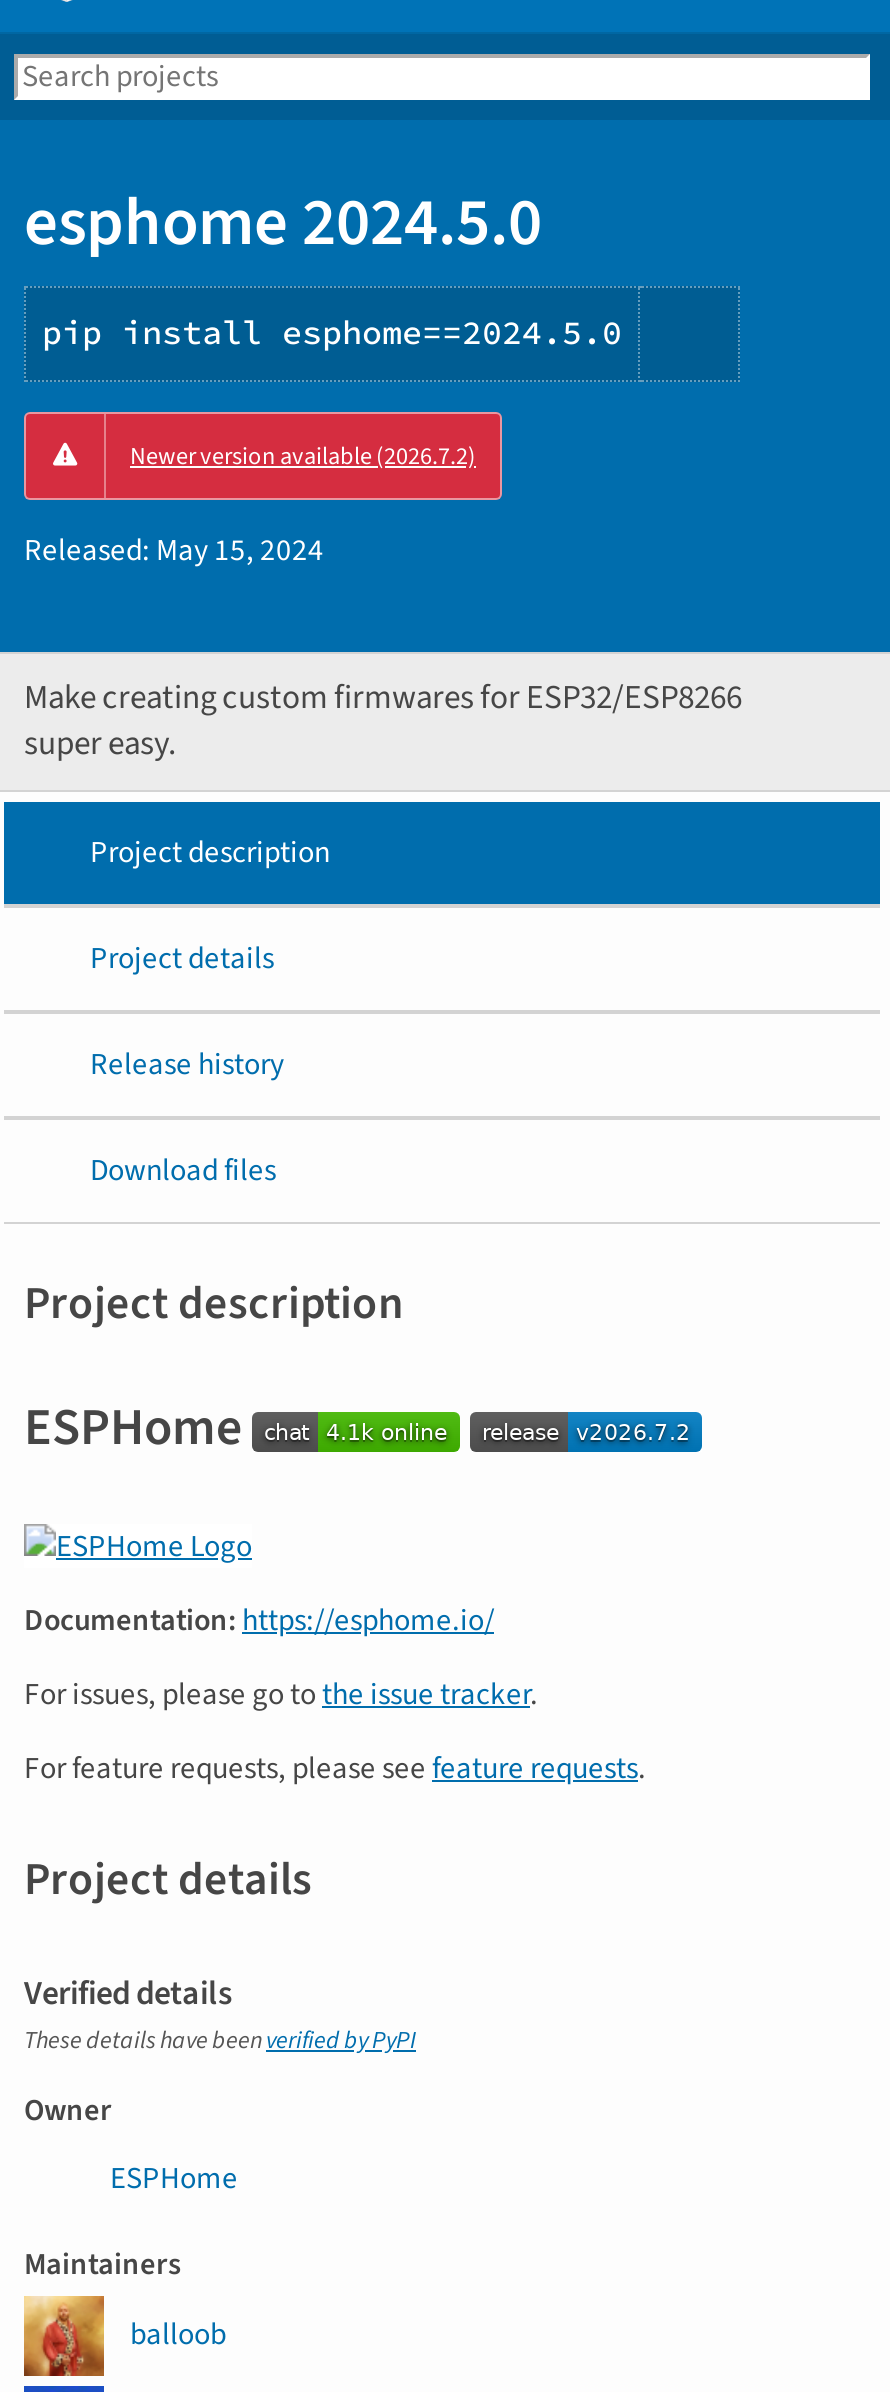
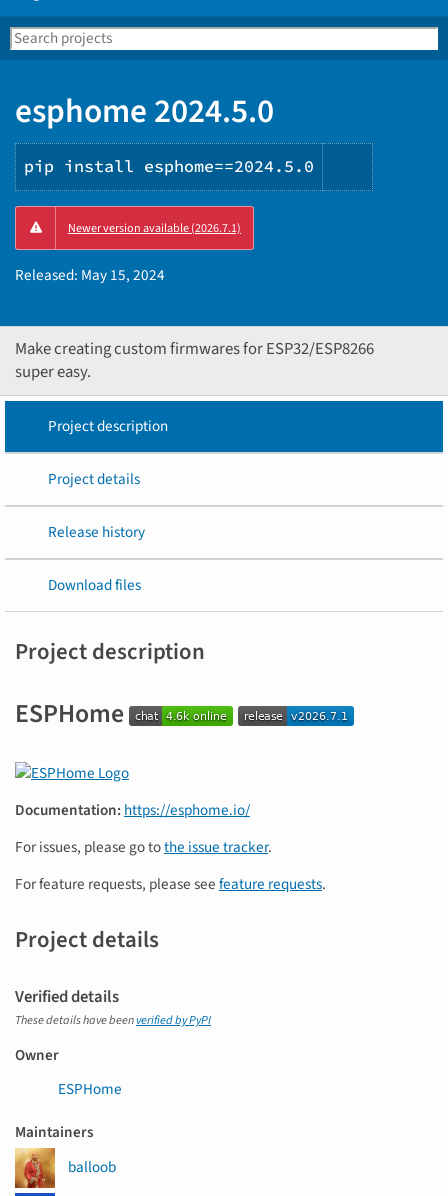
[130,439,476,473] Newer version available (2026.7.2) -> [68,220,241,237] Newer version available (2026.7.1)

